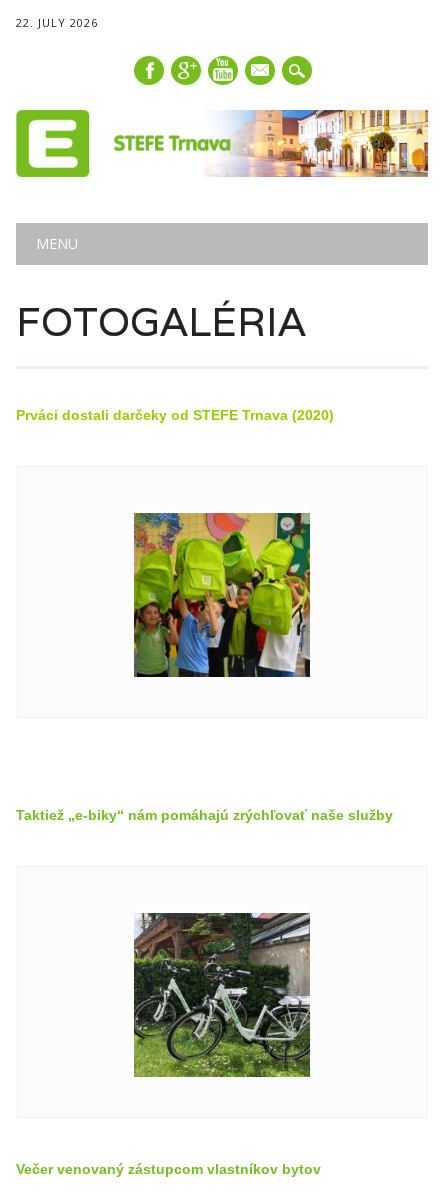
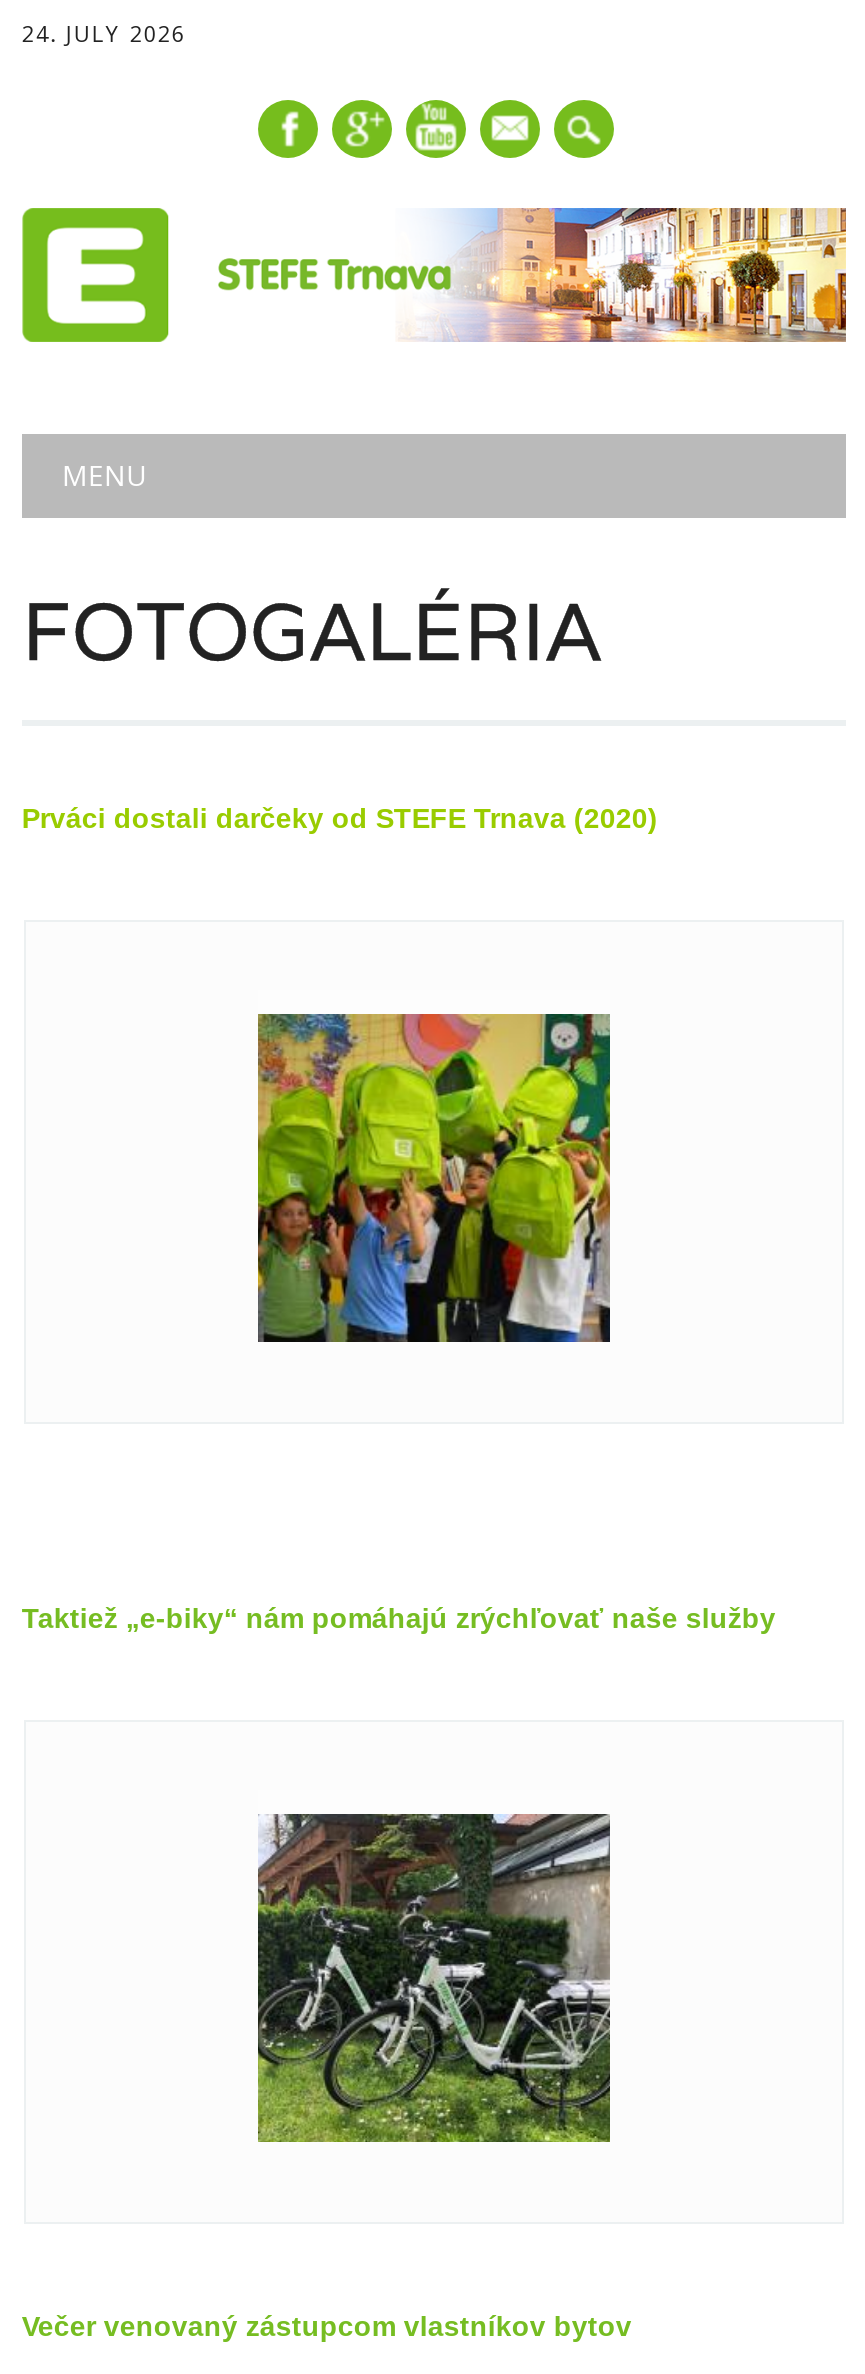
[16,15,98,30] 22. JULY 2026 -> [22,18,186,48] 24. JULY 2026

